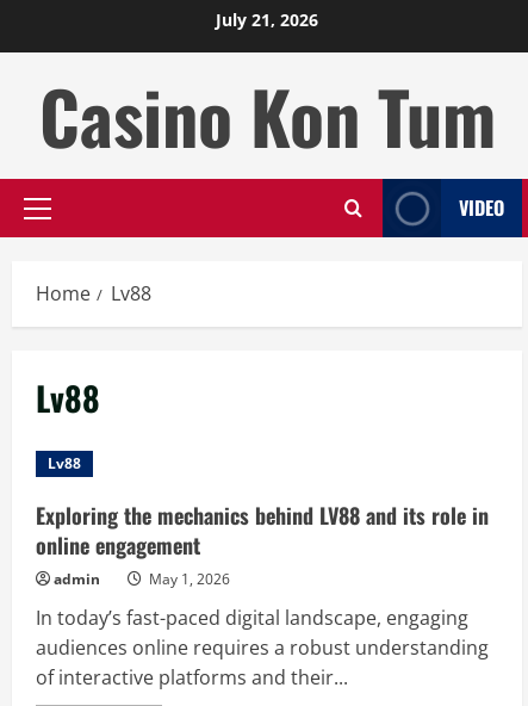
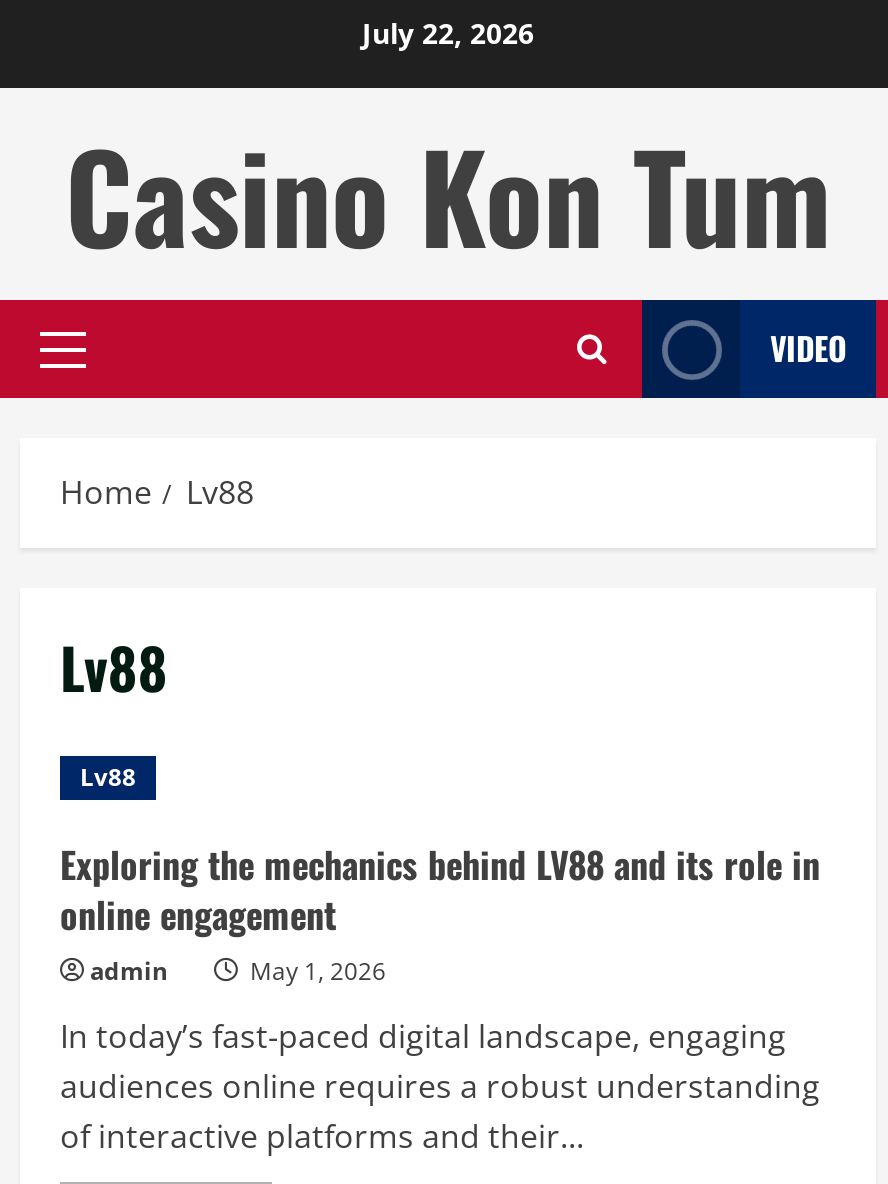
[216,8,318,31] July 21, 2026 -> [362,14,534,52] July 22, 2026

